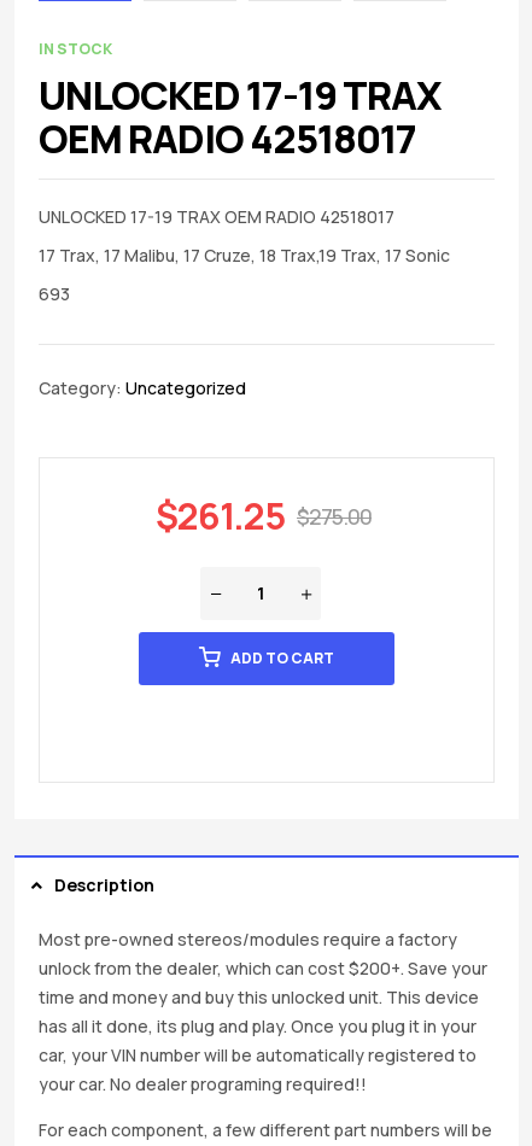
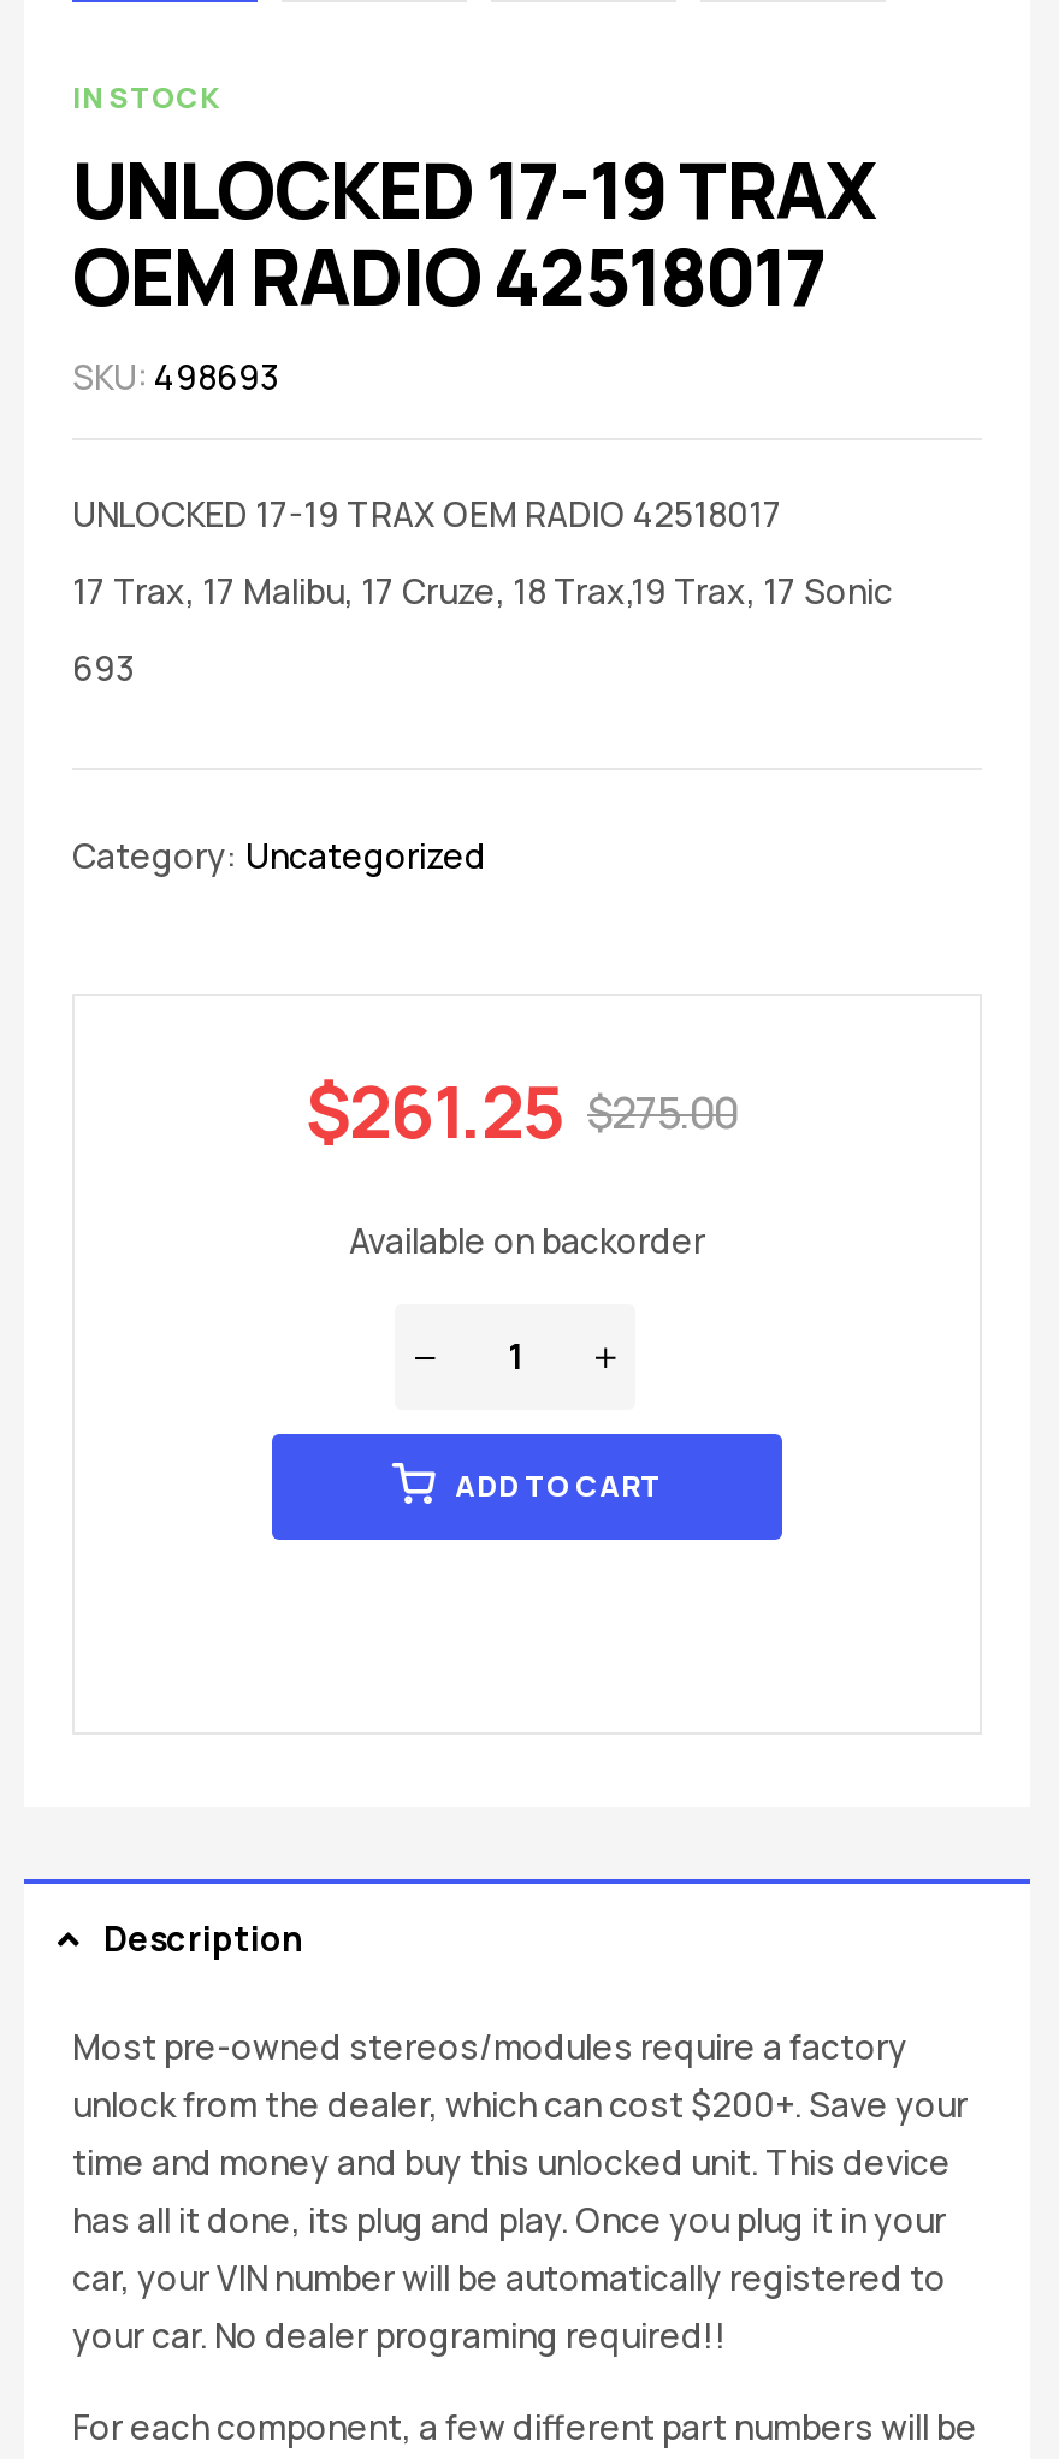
none -> [72,354,279,400] SKU: 498693
none -> [349,1218,705,1264] Available on backorder

